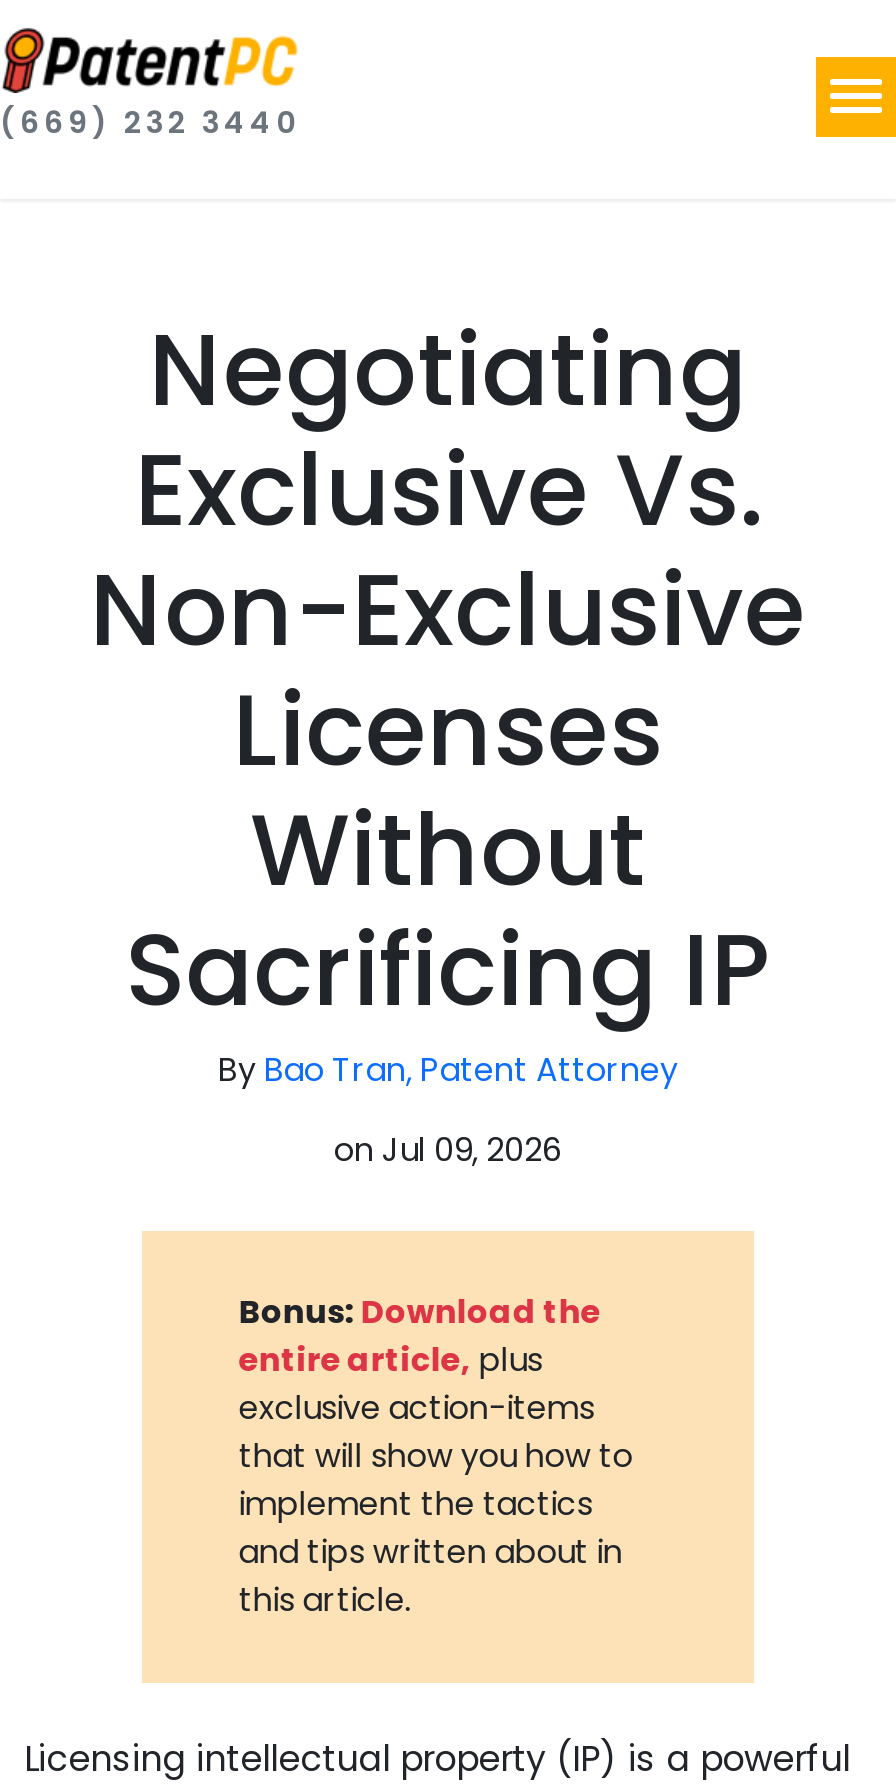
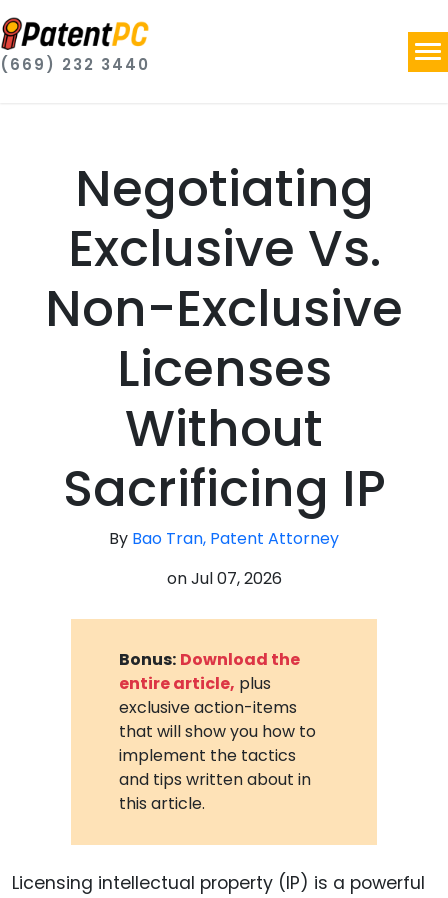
[334,1127,562,1173] on Jul 09, 2026 -> [166,567,281,590] on Jul 07, 2026

